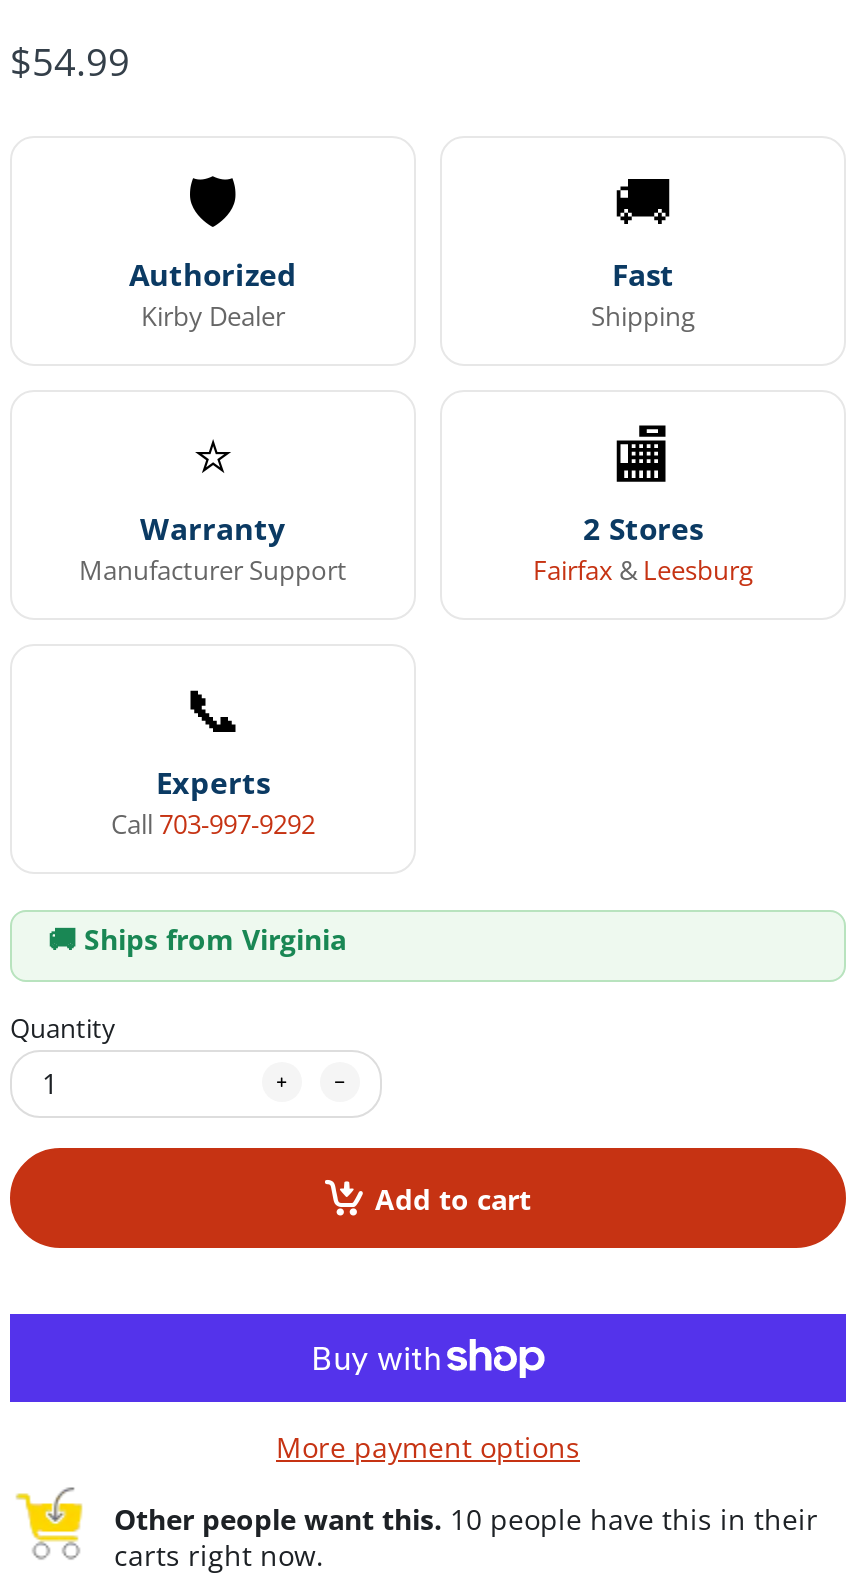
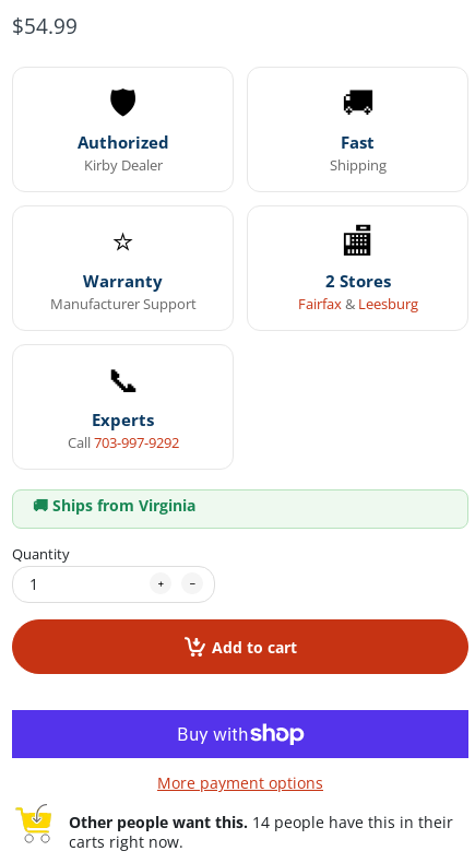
[114,1499,818,1537] Other people want this. 10 people have this in their -> [69,811,453,832] Other people want this. 14 people have this in their

